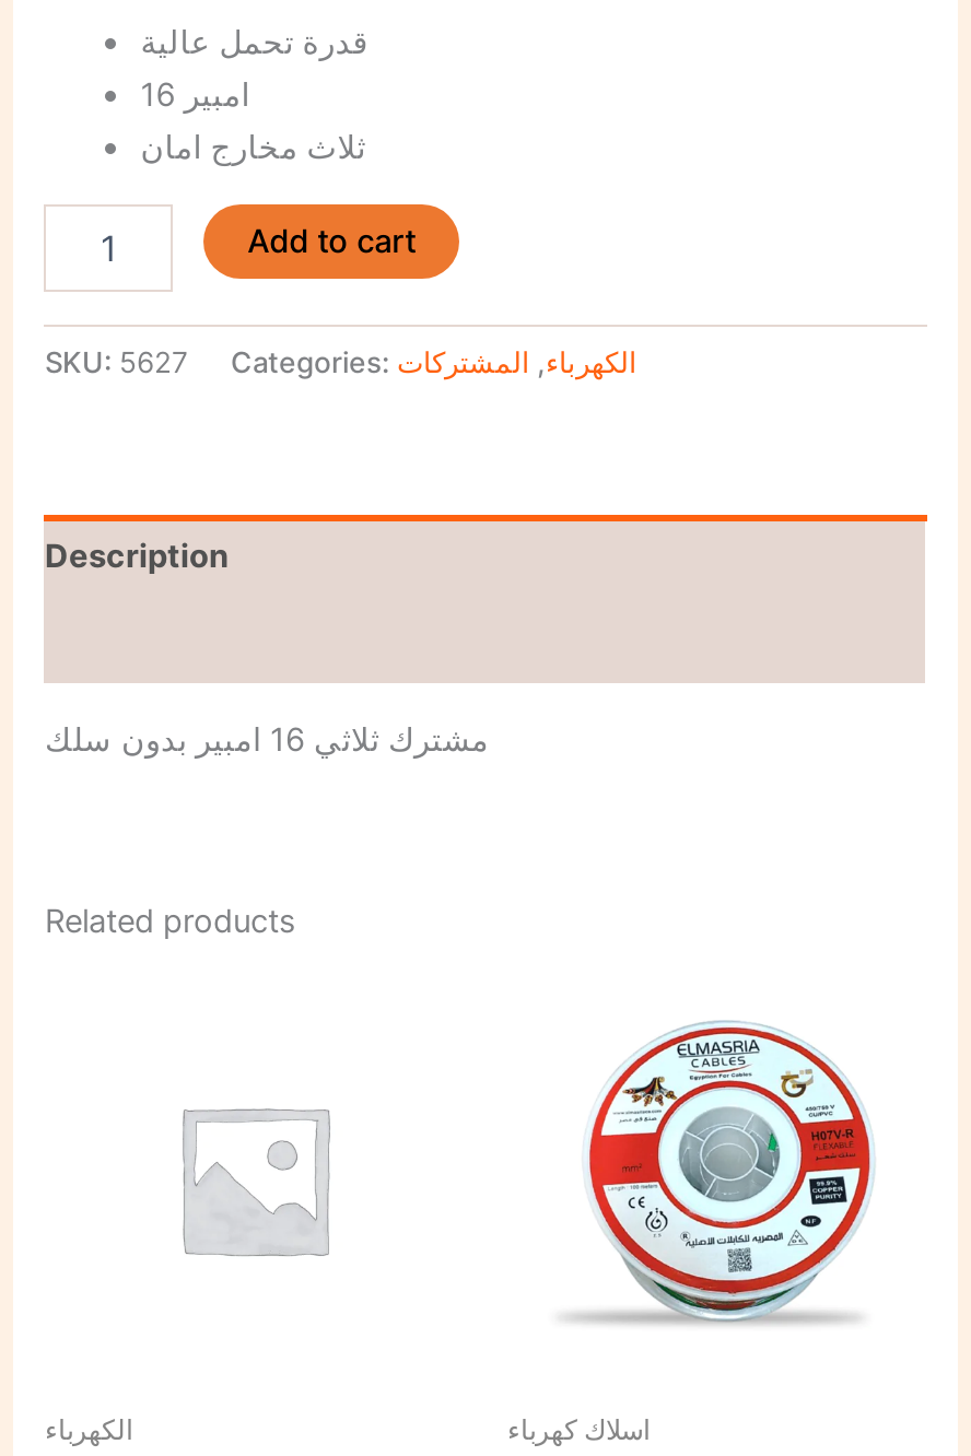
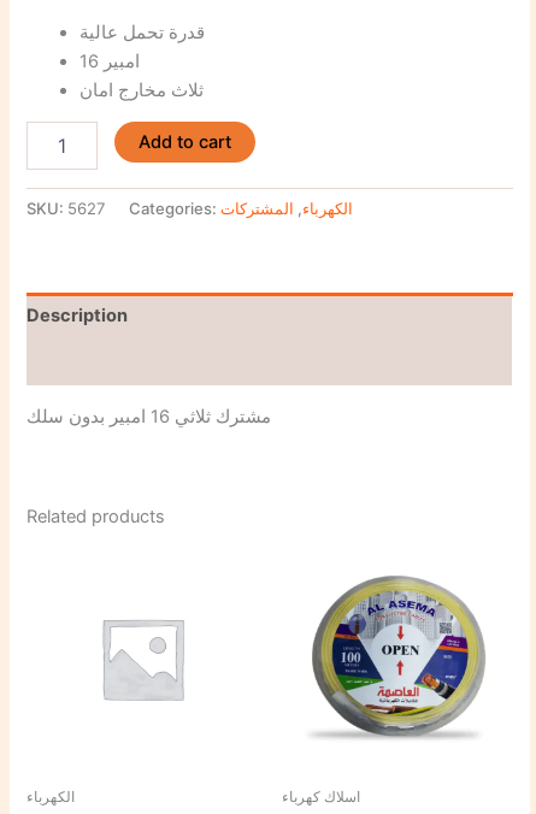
[562,1020,875,1319] [image] -> [311,572,485,737] [image]

